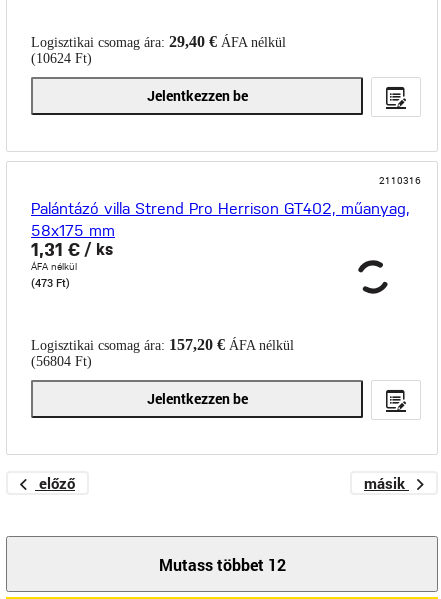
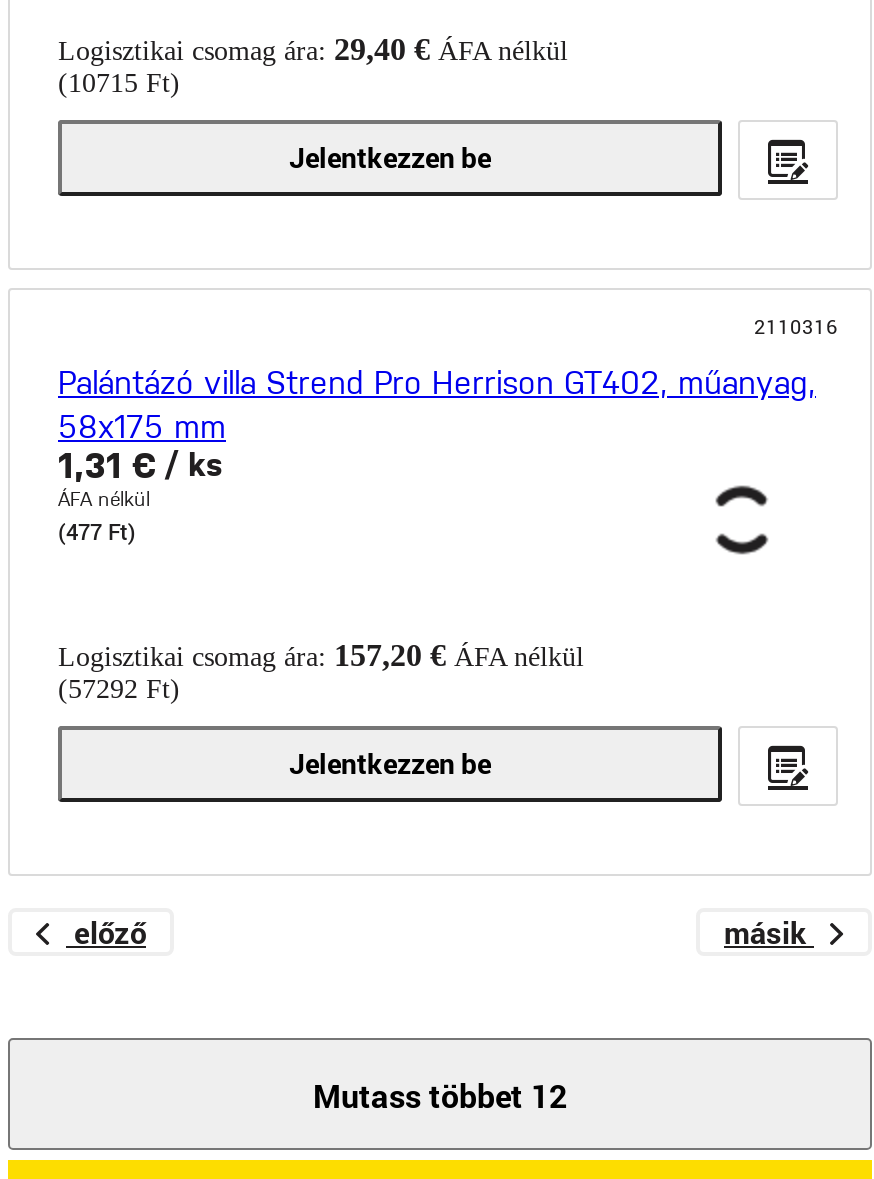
[31,51,92,66] (10624 Ft) -> [58,68,180,98] (10715 Ft)
[31,275,70,290] (473 Ft) -> [58,516,136,546] (477 Ft)
[31,354,92,369] (56804 Ft) -> [58,674,180,704] (57292 Ft)

